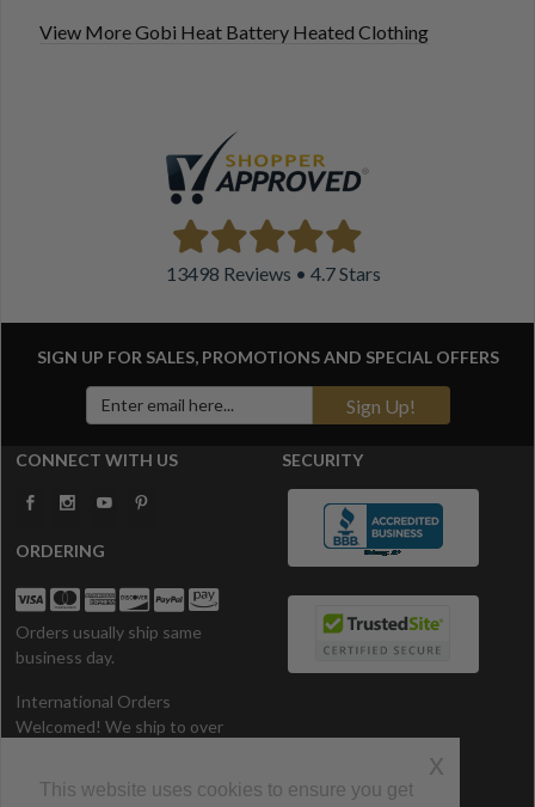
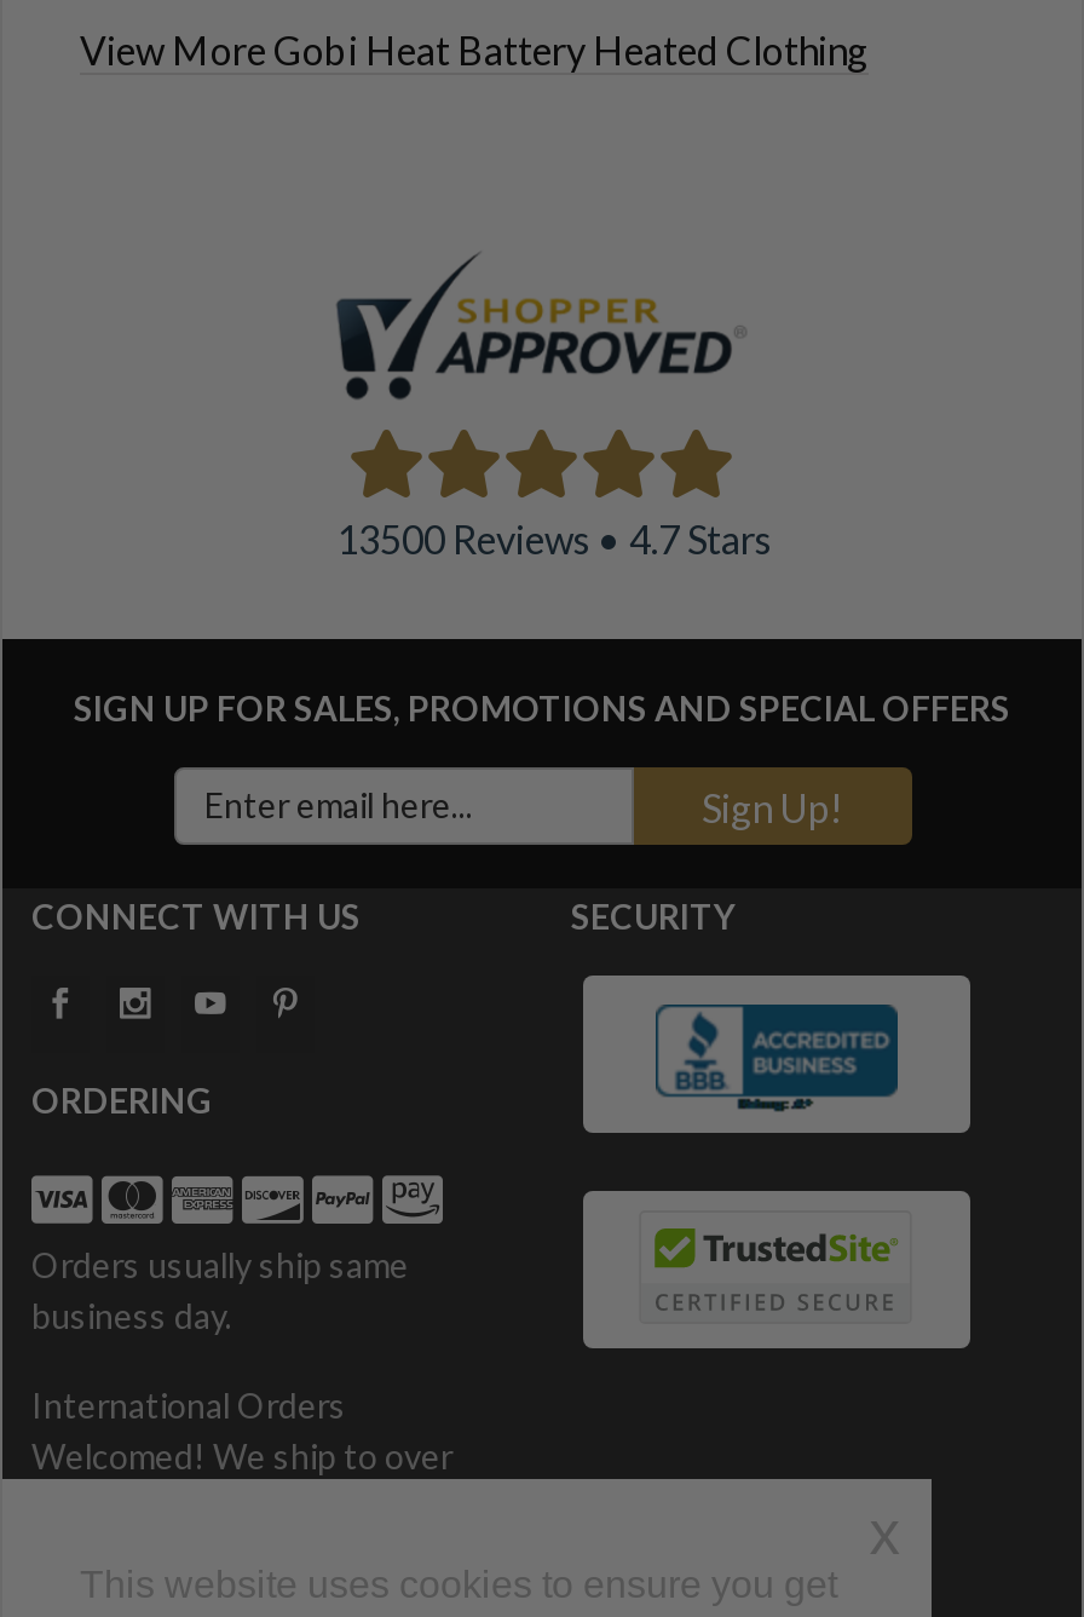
[166,262,381,285] 13498 Reviews • 4.7 Stars -> [336,516,772,562] 13500 Reviews • 4.7 Stars

